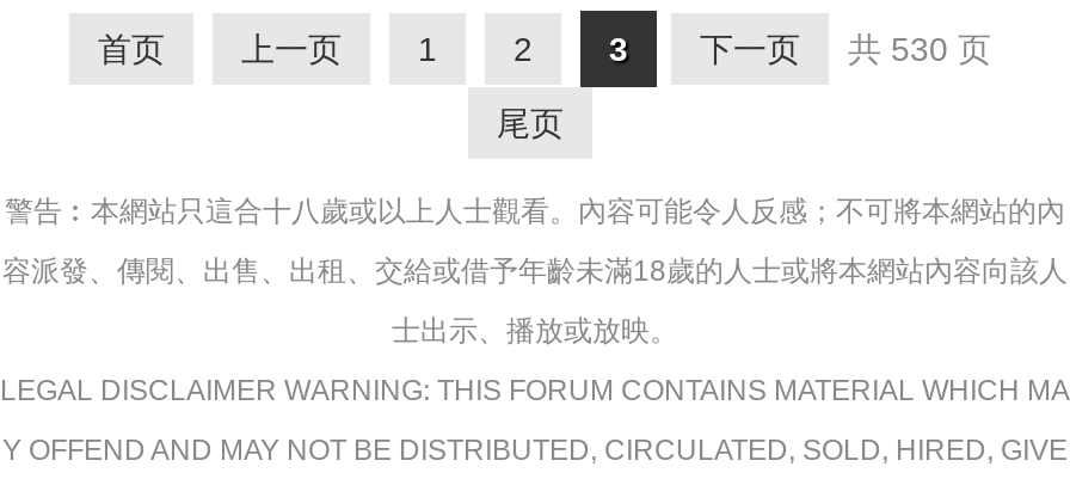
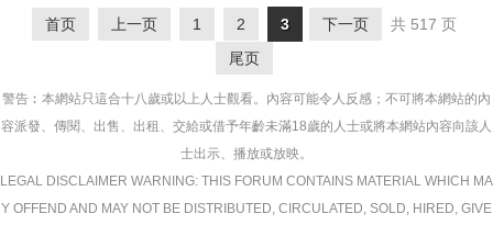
[98,30,1001,68] 首页 上一页 1 2 3 下一页 共 530 页 -> [45,15,461,33] 首页 上一页 1 2 3 下一页 共 517 页

